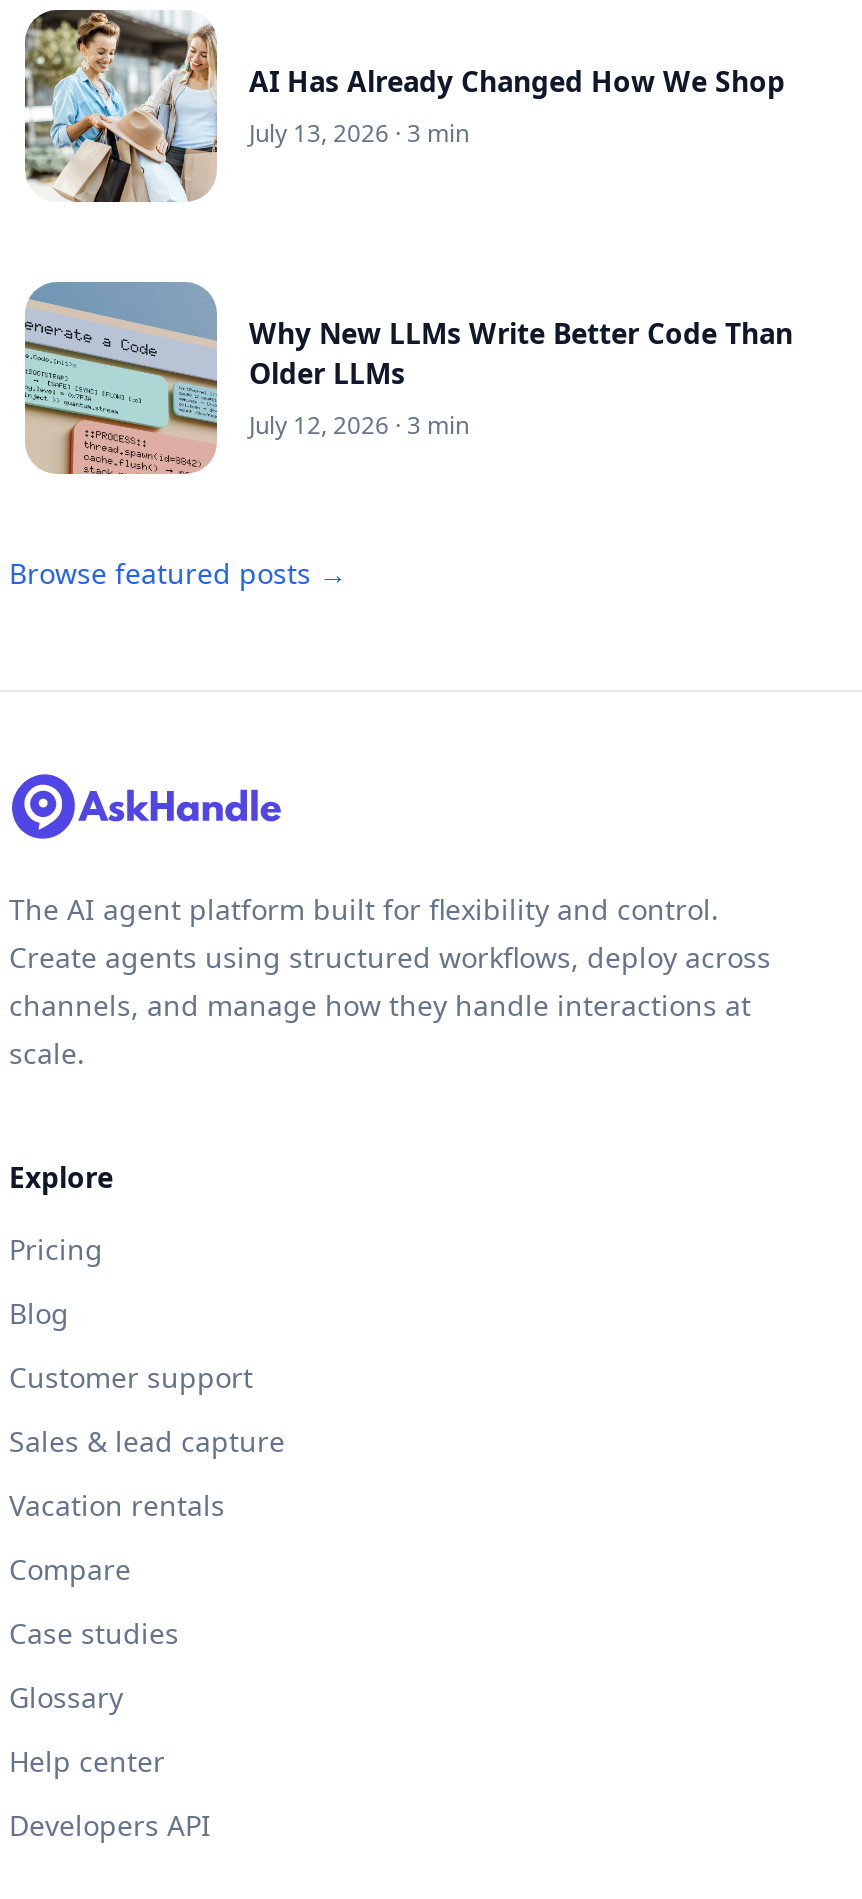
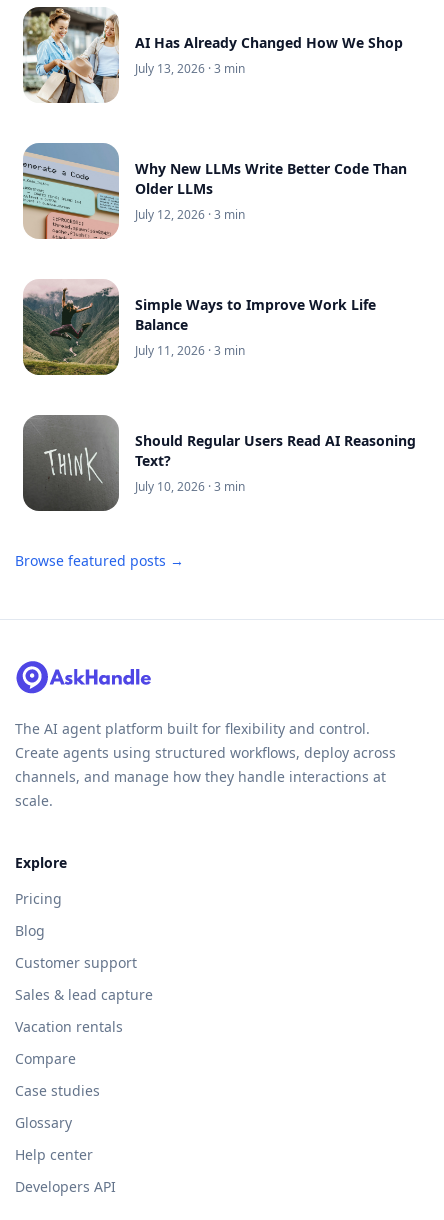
none -> [22,279,376,376] [image] | Simple Ways to Improve Work Life | Balance | July 11, 2026 · 3 min
none -> [22,415,416,512] [image] | Should Regular Users Read AI Reasoning | Text? | July 10, 2026 · 3 min

